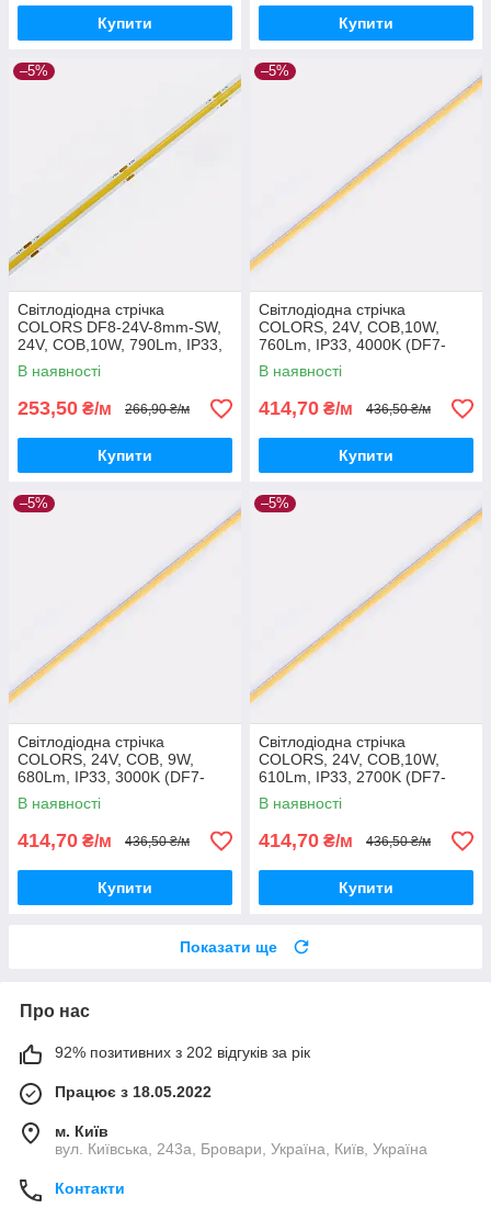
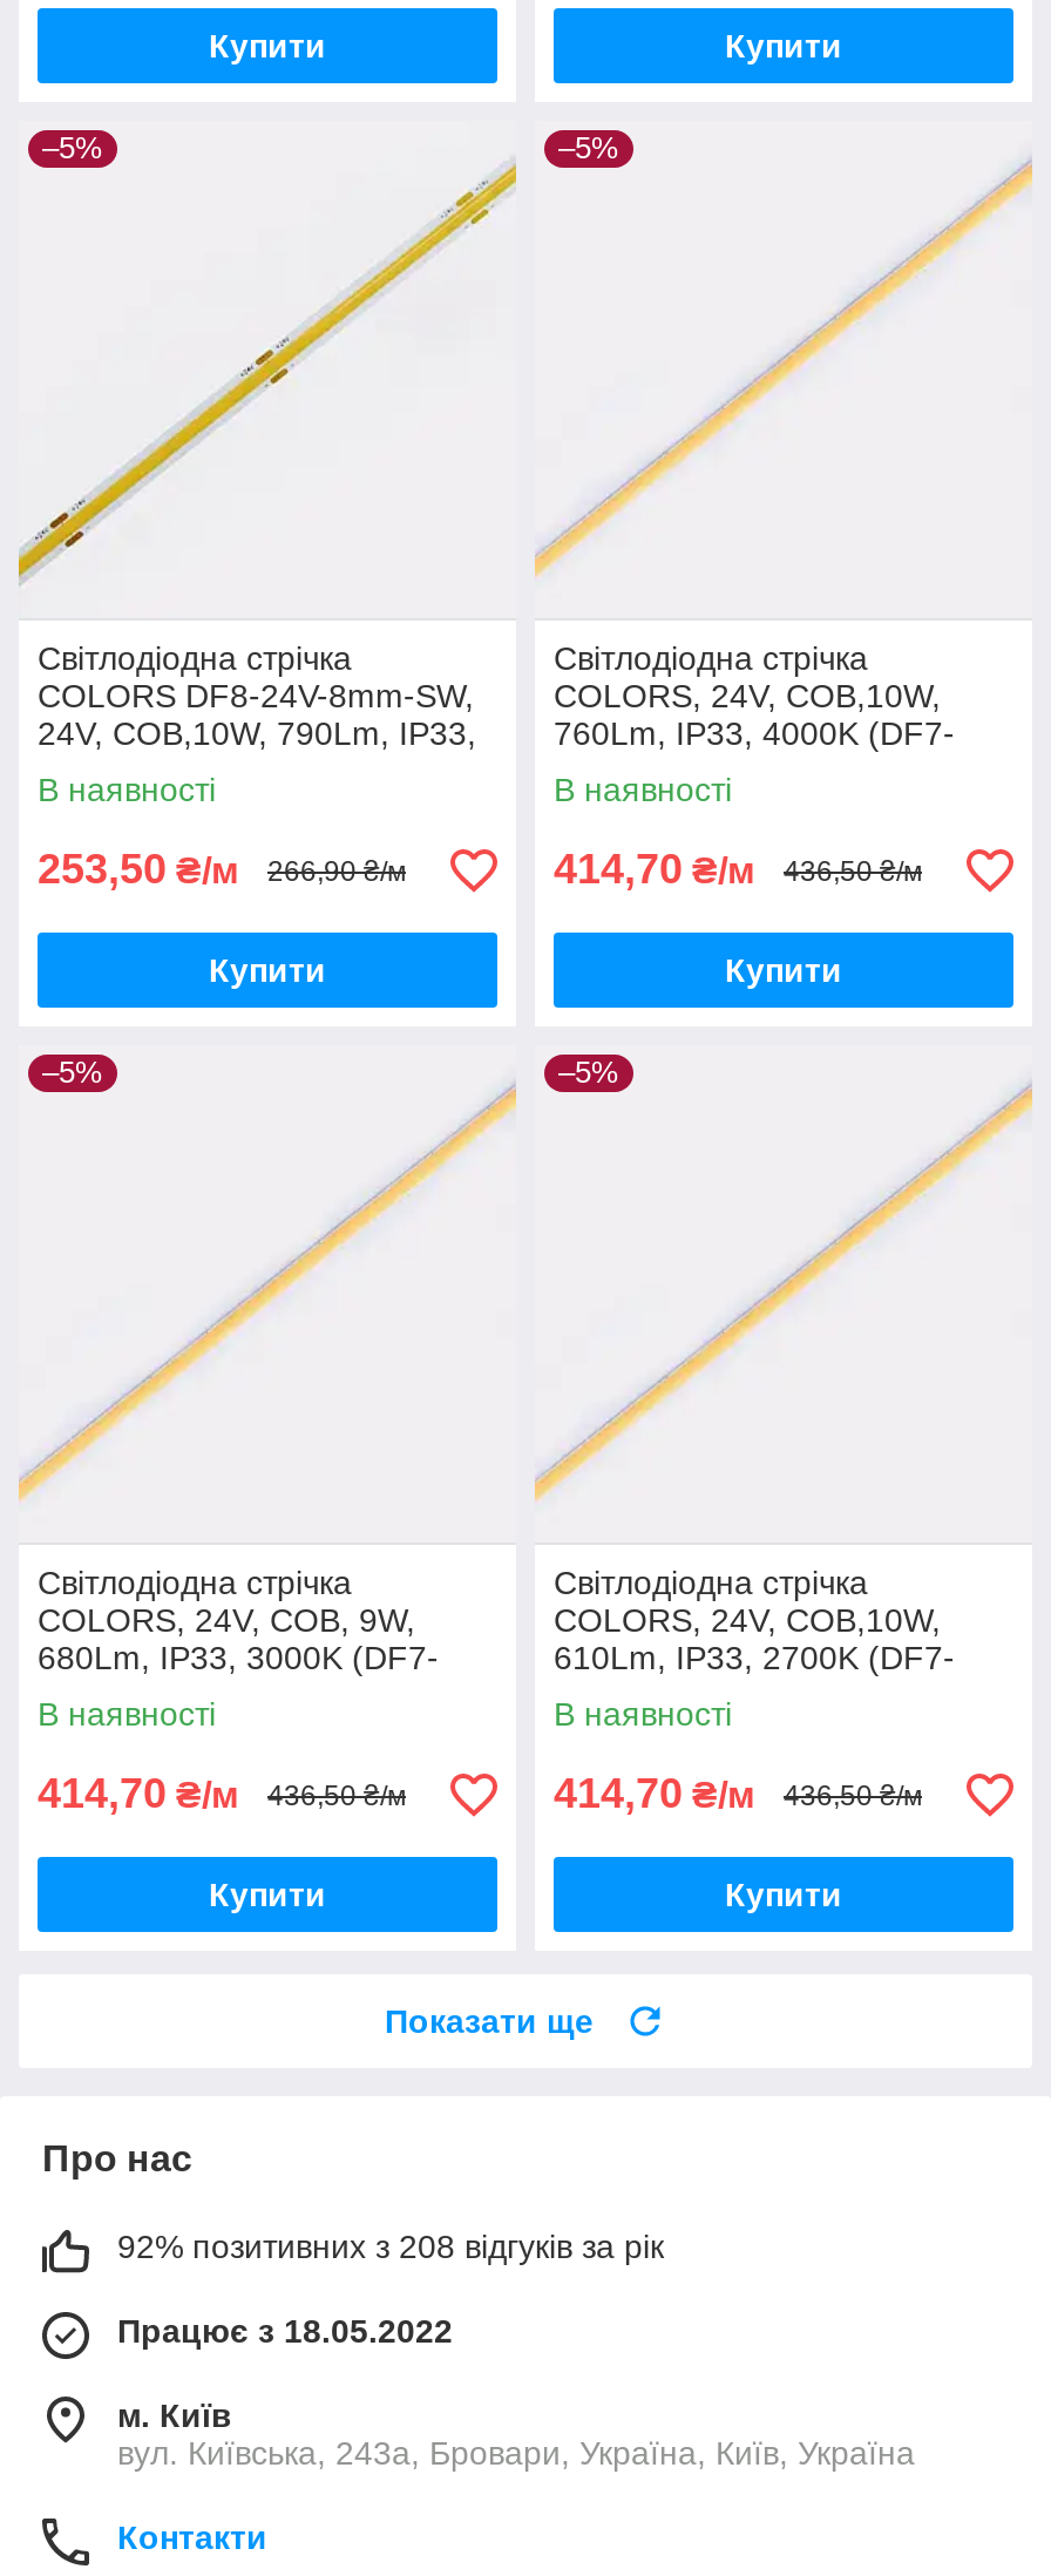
[55,1044,310,1061] 92% позитивних з 202 відгуків за рік -> [117,2229,664,2266] 92% позитивних з 208 відгуків за рік

